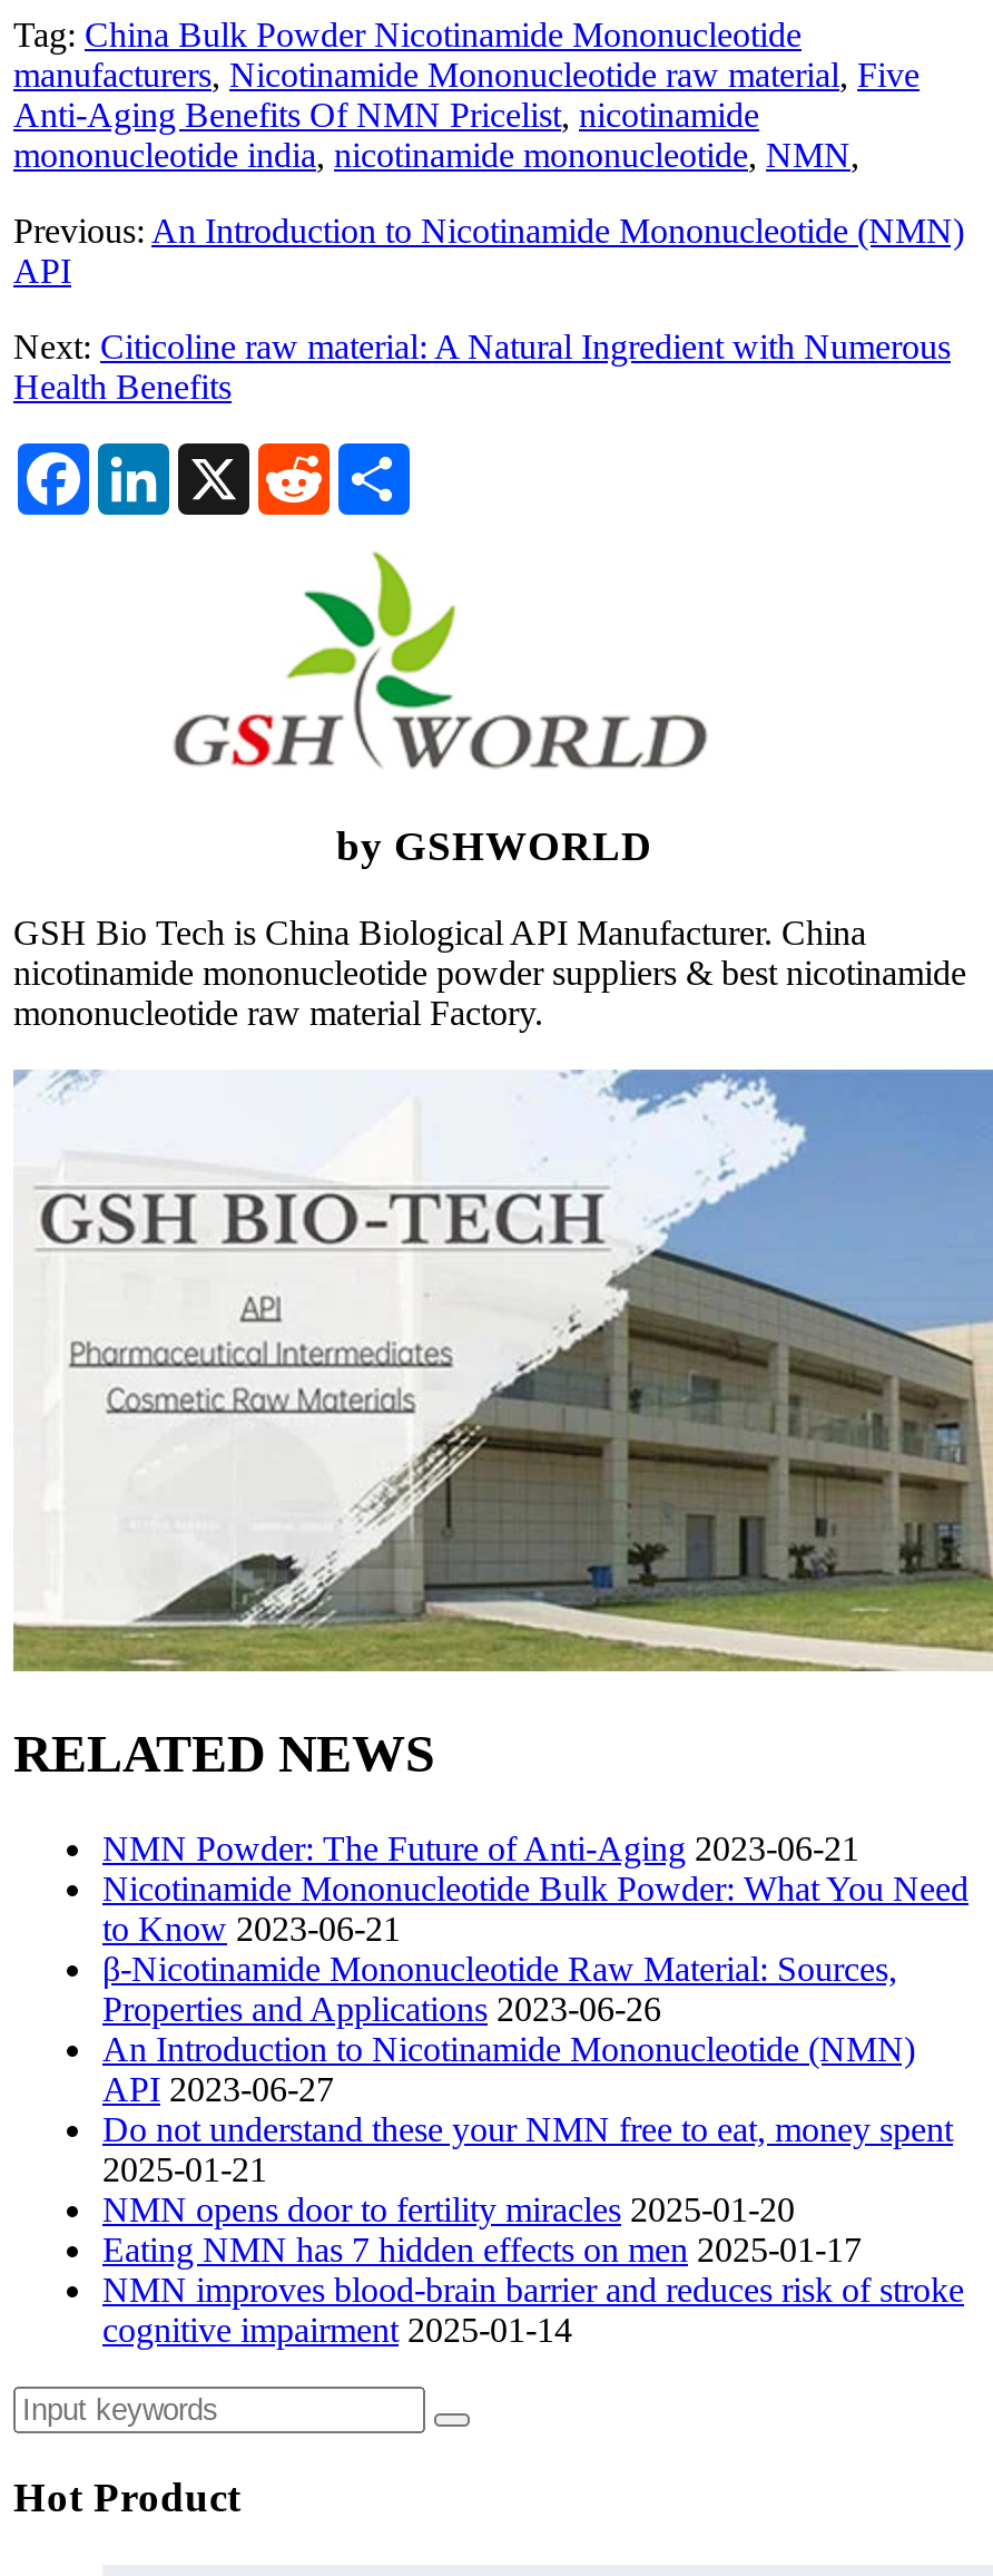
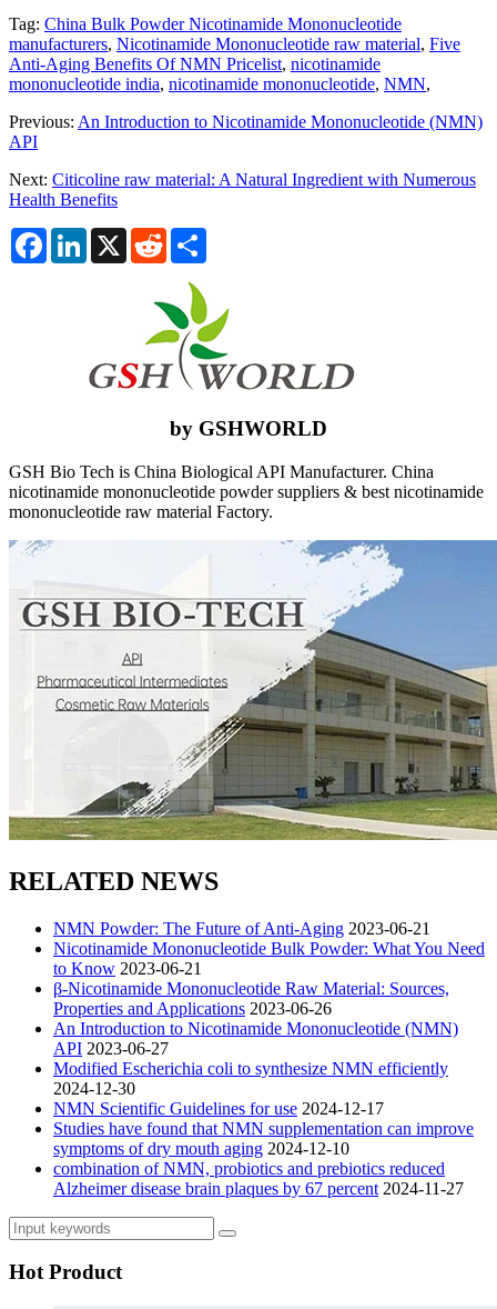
[102,2110,964,2348] Do not understand these your NMN free to eat, money spent | 2025-01-21 | NMN opens door to fertility miracles 2025-01-20 | Eating NMN has 7 hidden effects on men 2025-01-17 | NMN improves blood-brain barrier and reduces risk of stroke | cognitive impairment 2025-01-14 -> [53,1059,474,1198] Modified Escherichia coli to synthesize NMN efficiently | 2024-12-30 | NMN Scientific Guidelines for use 2024-12-17 | Studies have found that NMN supplementation can improve | symptoms of dry mouth aging 2024-12-10 | combination of NMN, probiotics and prebiotics reduced | Alzheimer disease brain plaques by 67 percent 2024-11-27

